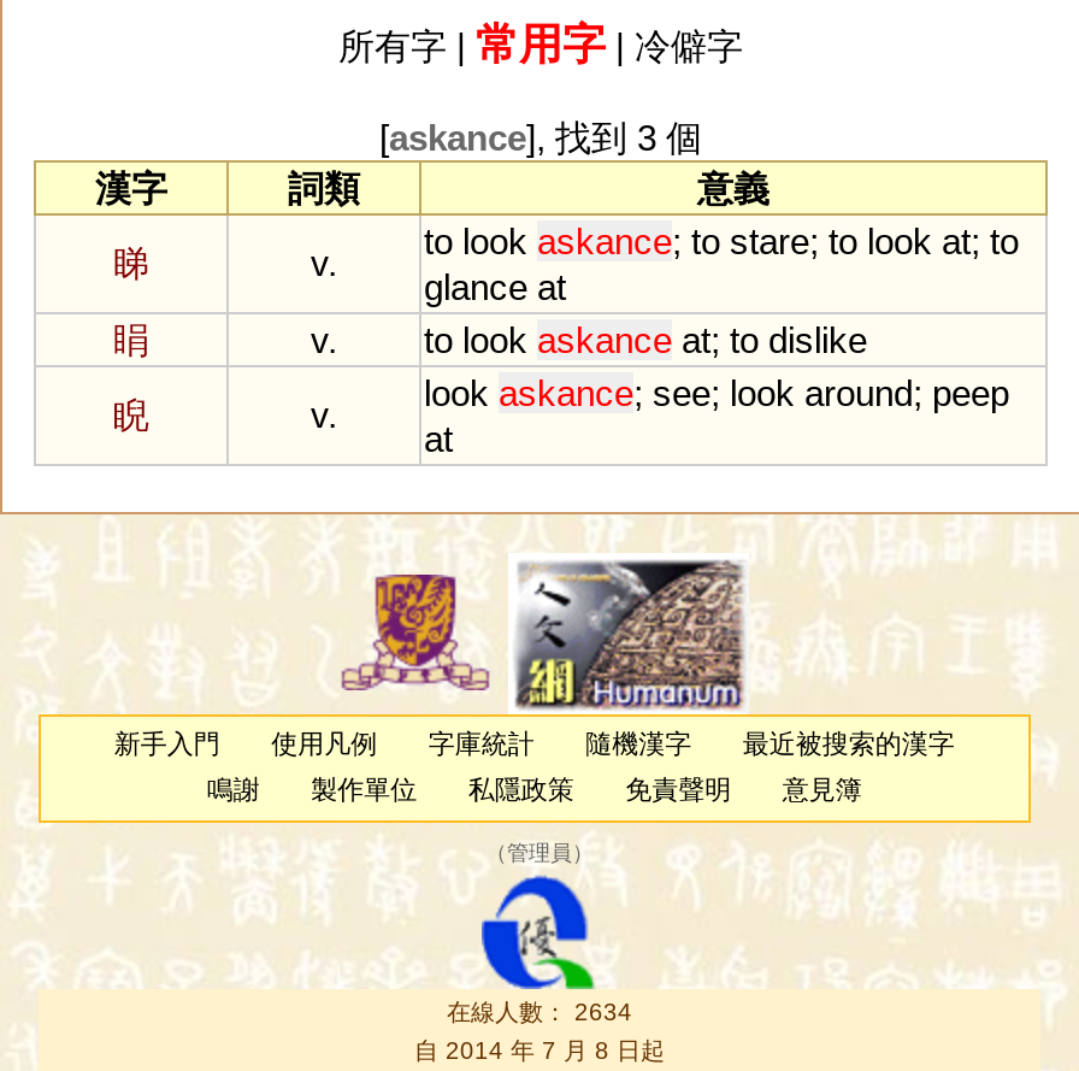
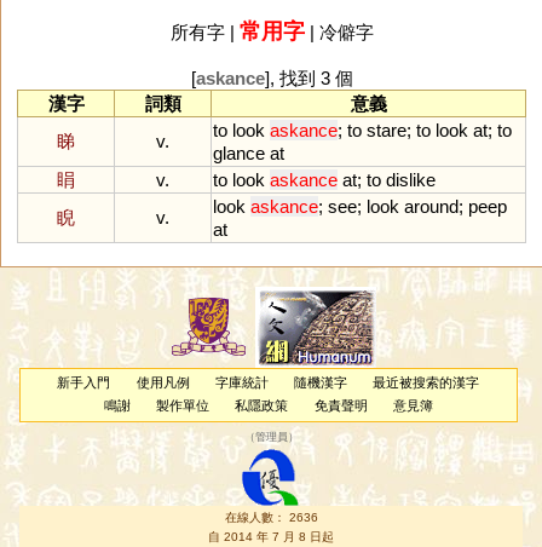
[447,1000,632,1026] 在線人數： 2634 -> [224,511,318,524] 在線人數： 2636

